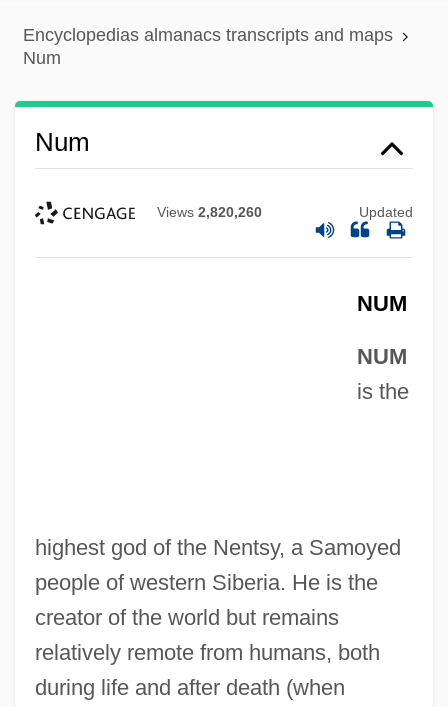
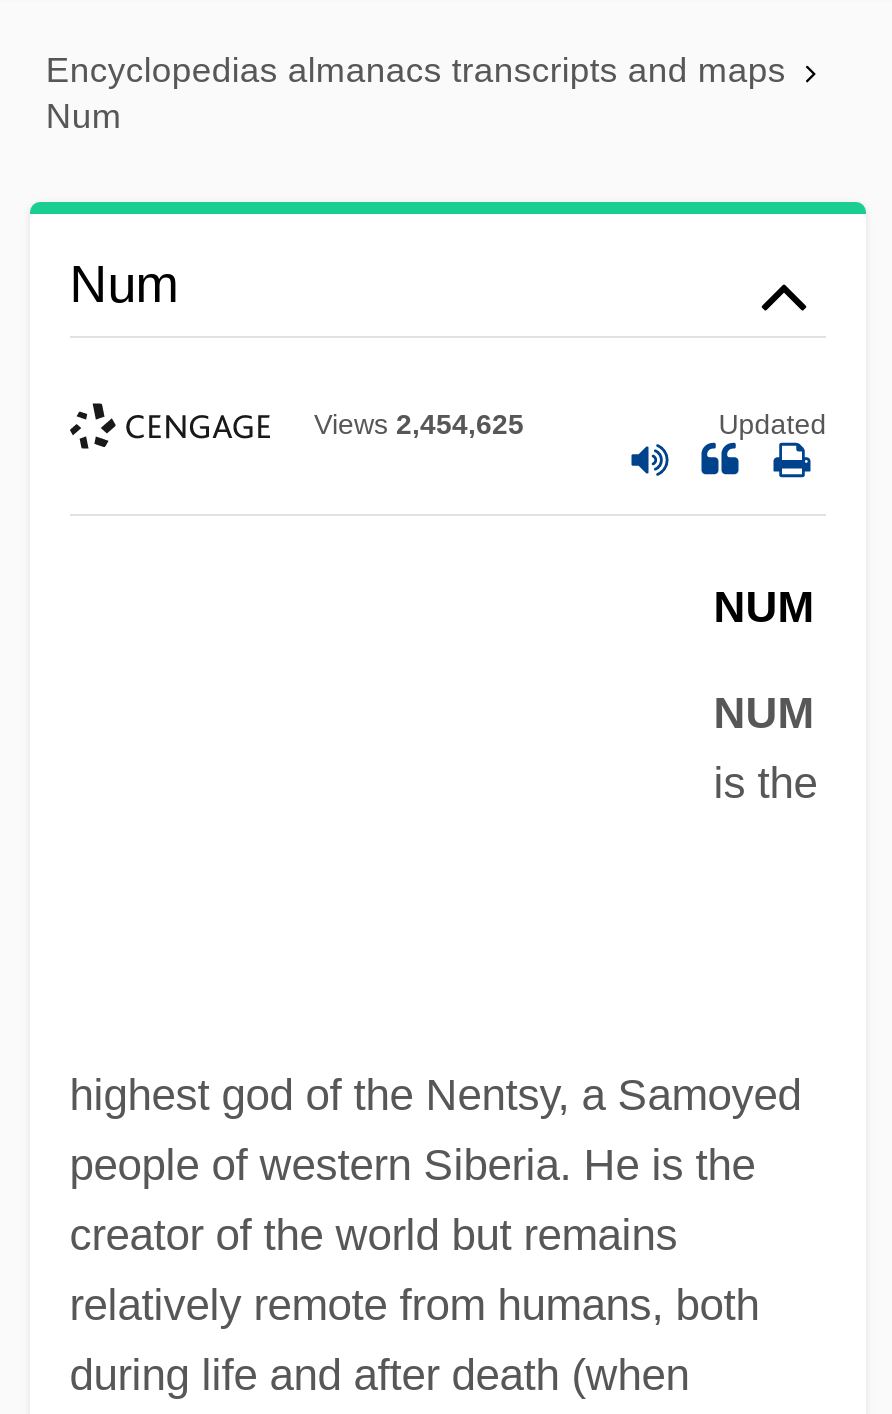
[157,204,262,220] Views 2,820,260 -> [314,409,524,441] Views 2,454,625

